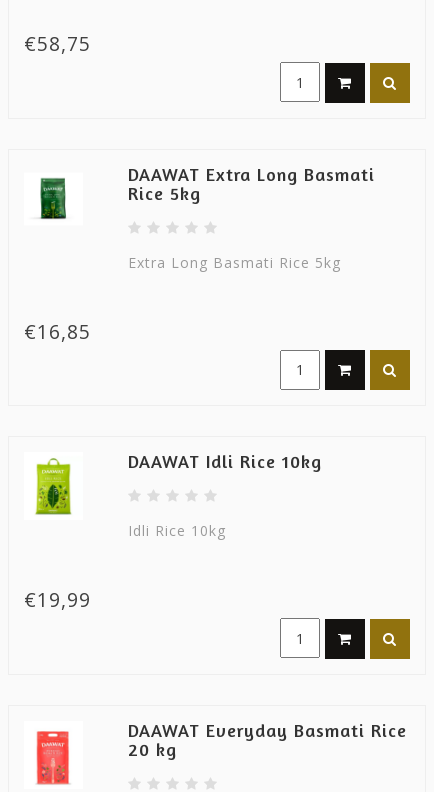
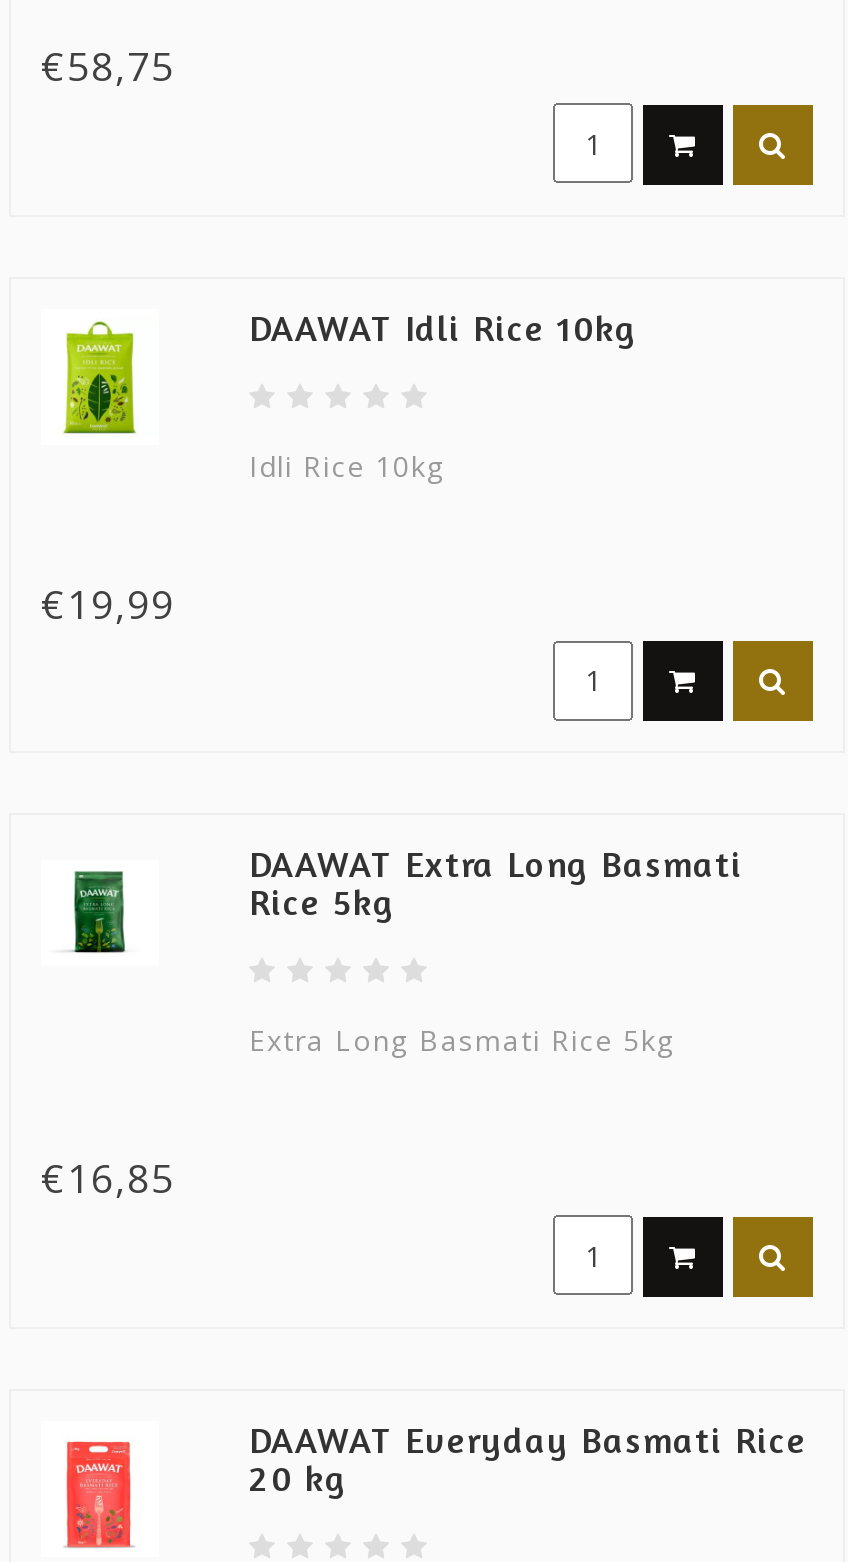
moved [24,162,375,344] -> [41,841,743,1205]: DAAWAT Extra Long Basmati | Rice 5kg | Extra Long Basmati Rice 5kg | €16,85
moved [24,450,322,613] -> [41,304,637,630]: [image] | DAAWAT Idli Rice 10kg | Idli Rice 10kg | €19,99

